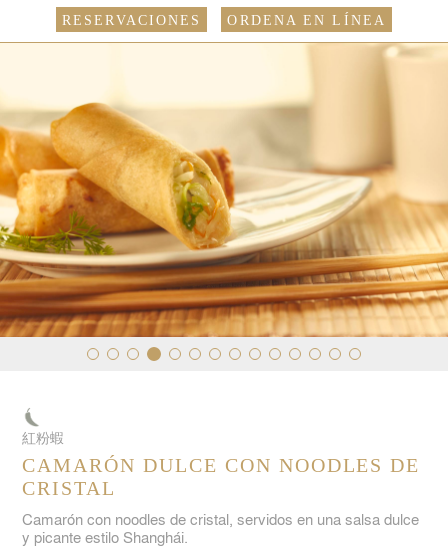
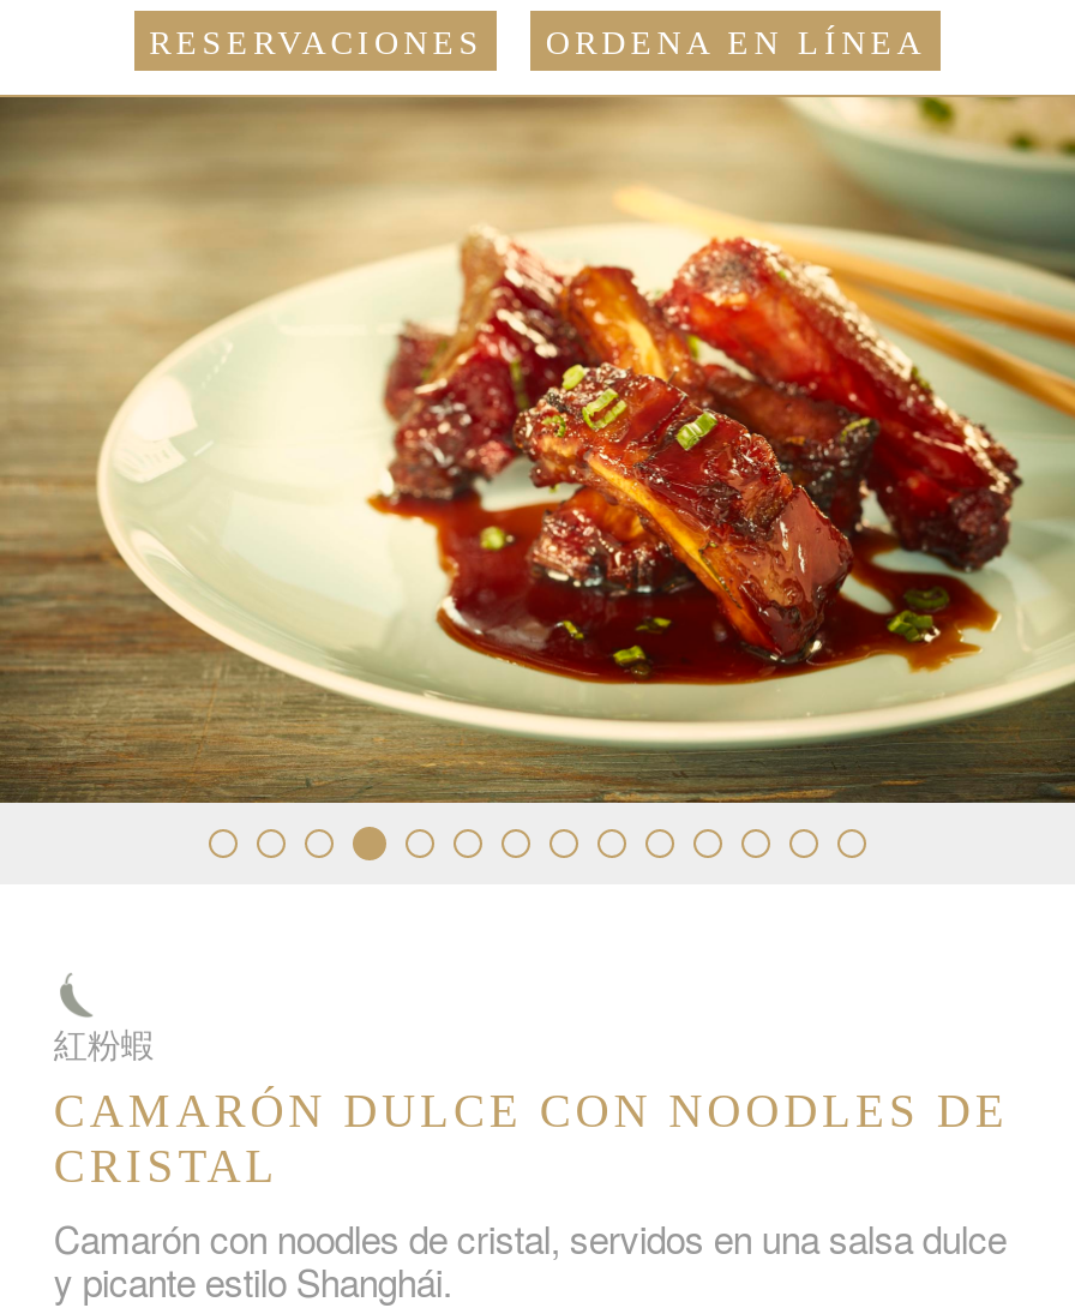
[3,42,445,338] [image] -> [7,95,1068,805] [image]

